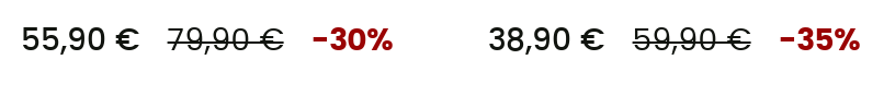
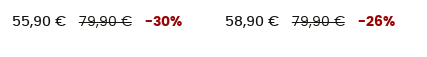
[488,25,604,56] 38,90 € -> [225,14,279,28] 58,90 €
[632,25,751,56] 59,90 € -> [292,14,345,28] 79,90 €
[779,25,860,56] -35% -> [358,14,395,28] -26%

